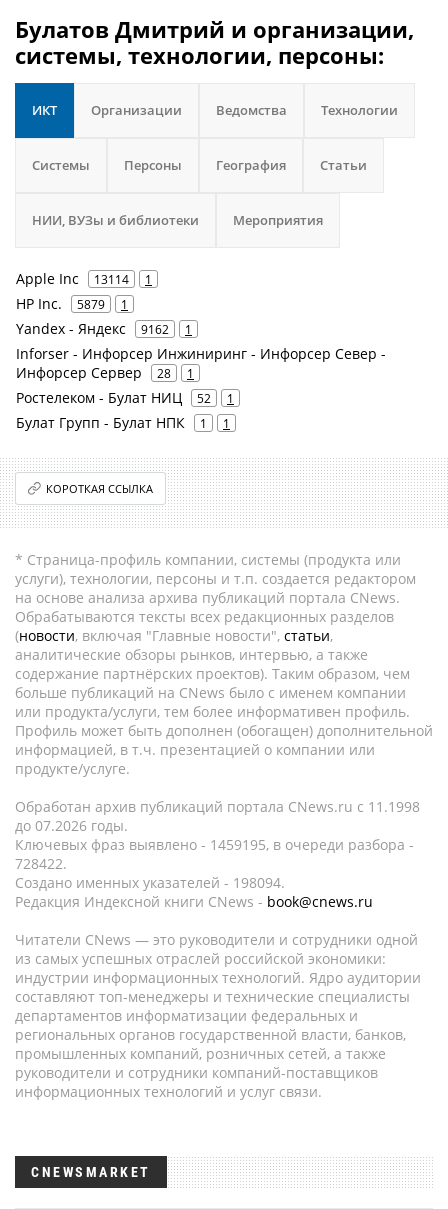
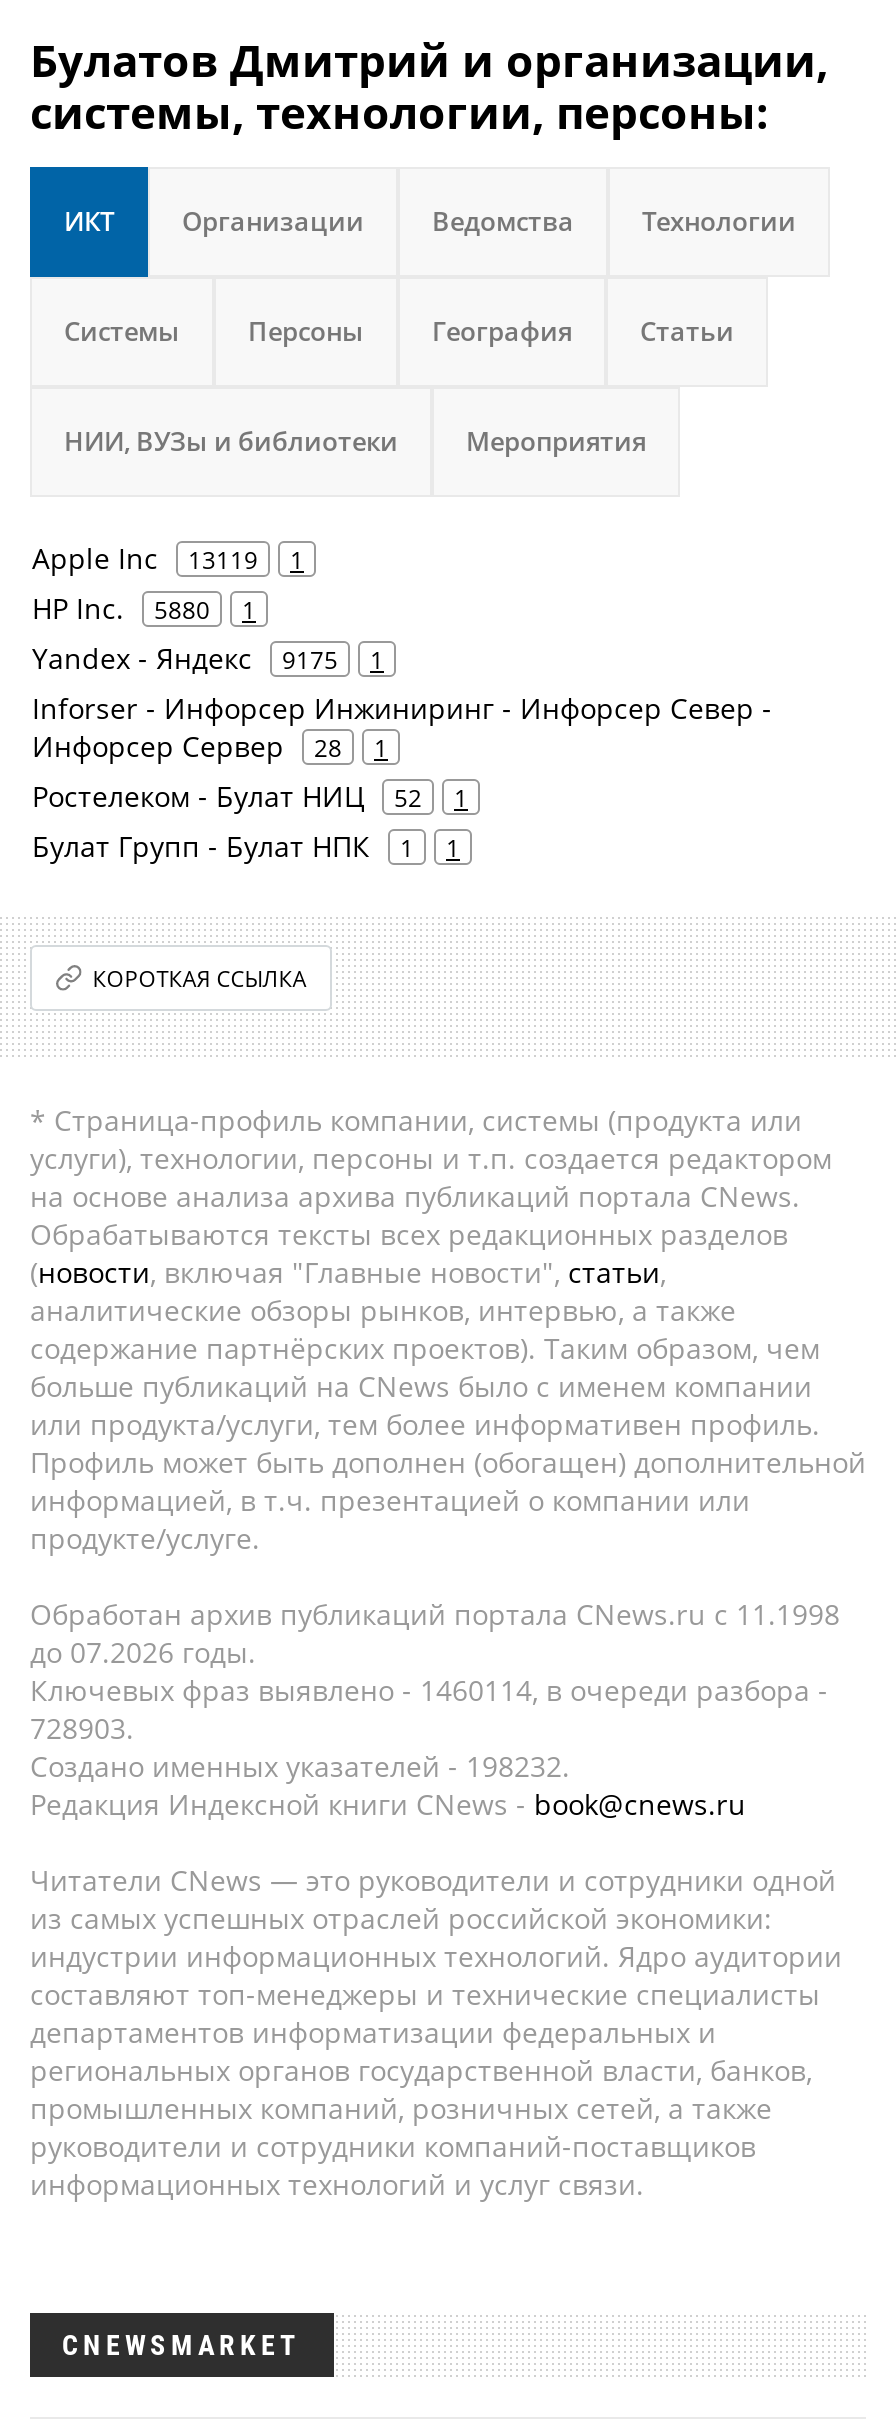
[16,269,152,288] Apple Inc 13114 1 -> [32,539,304,577] Apple Inc 13119 1
[16,294,128,313] HP Inc. 5879 1 -> [32,589,256,627] HP Inc. 5880 1
[16,319,192,338] Yandex - Яндекс 9162 1 -> [32,639,384,677] Yandex - Яндекс 9175 1
[15,835,414,854] Ключевых фраз выявлено - 1459195, в очереди разбора - -> [30,1671,828,1709] Ключевых фраз выявлено - 1460114, в очереди разбора -
[15,854,67,873] 728422. -> [30,1709,134,1747] 728903.
[15,873,285,892] Создано именных указателей - 198094. -> [30,1747,570,1785] Создано именных указателей - 198232.

